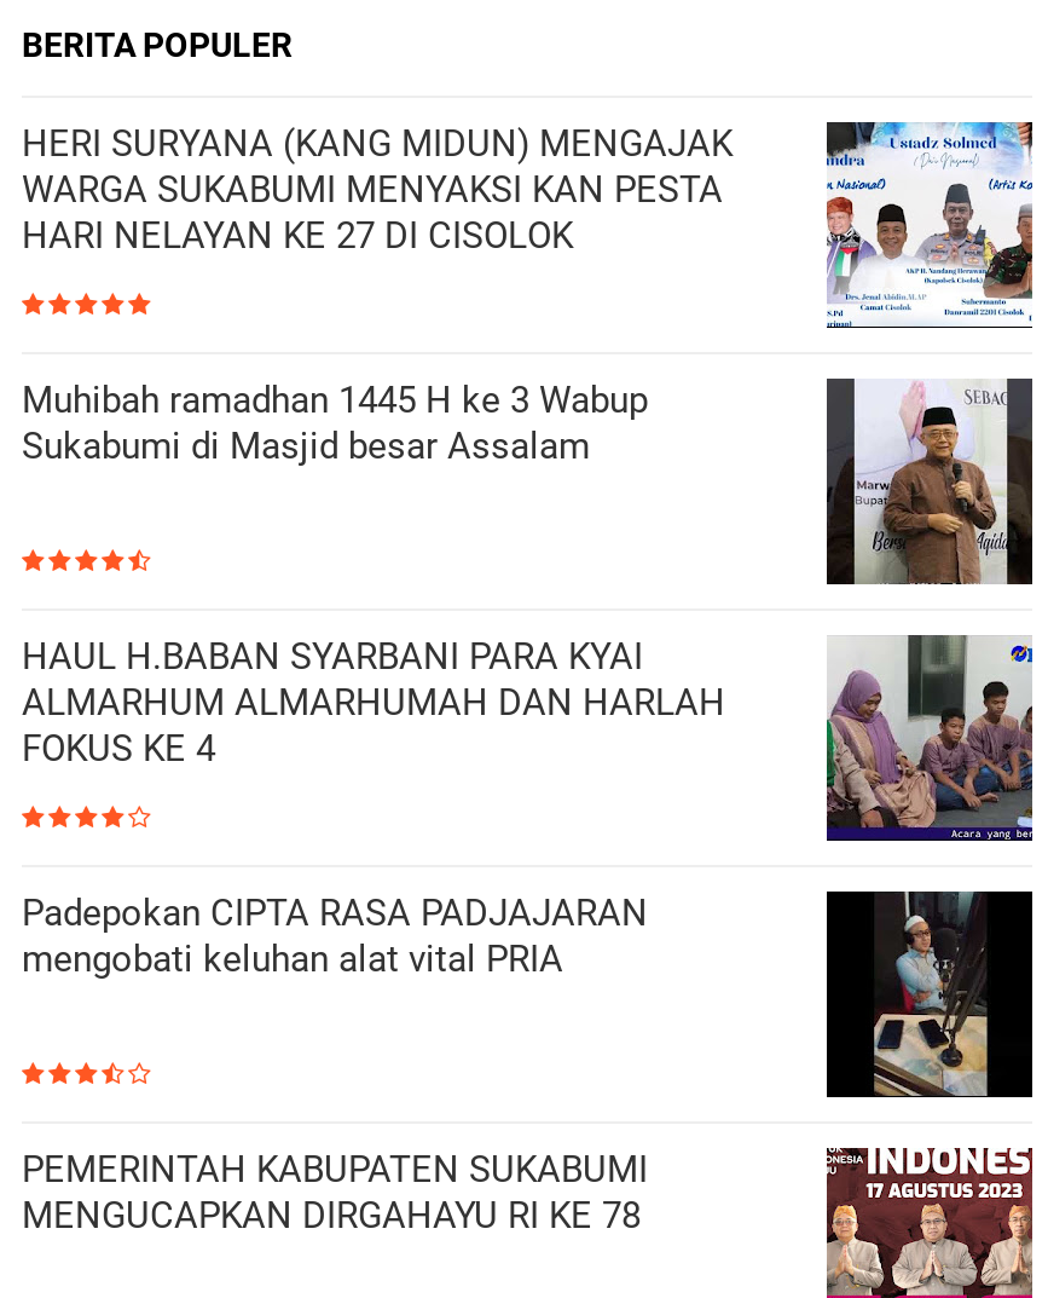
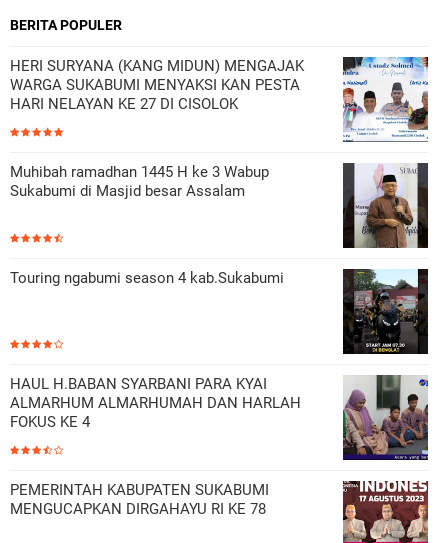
none -> [10,269,284,287] Touring ngabumi season 4 kab.Sukabumi
none -> [343,268,427,354] [image]
moved [22,633,1037,843] -> [10,374,430,461]: [image] | HAUL H.BABAN SYARBANI PARA KYAI | ALMARHUM ALMARHUMAH DAN HARLAH | FOKUS KE 4
[22,892,648,981] Padepokan CIPTA RASA PADJAJARAN | mengobati keluhan alat vital PRIA -> none
[827,889,1035,1097] [image] -> none

